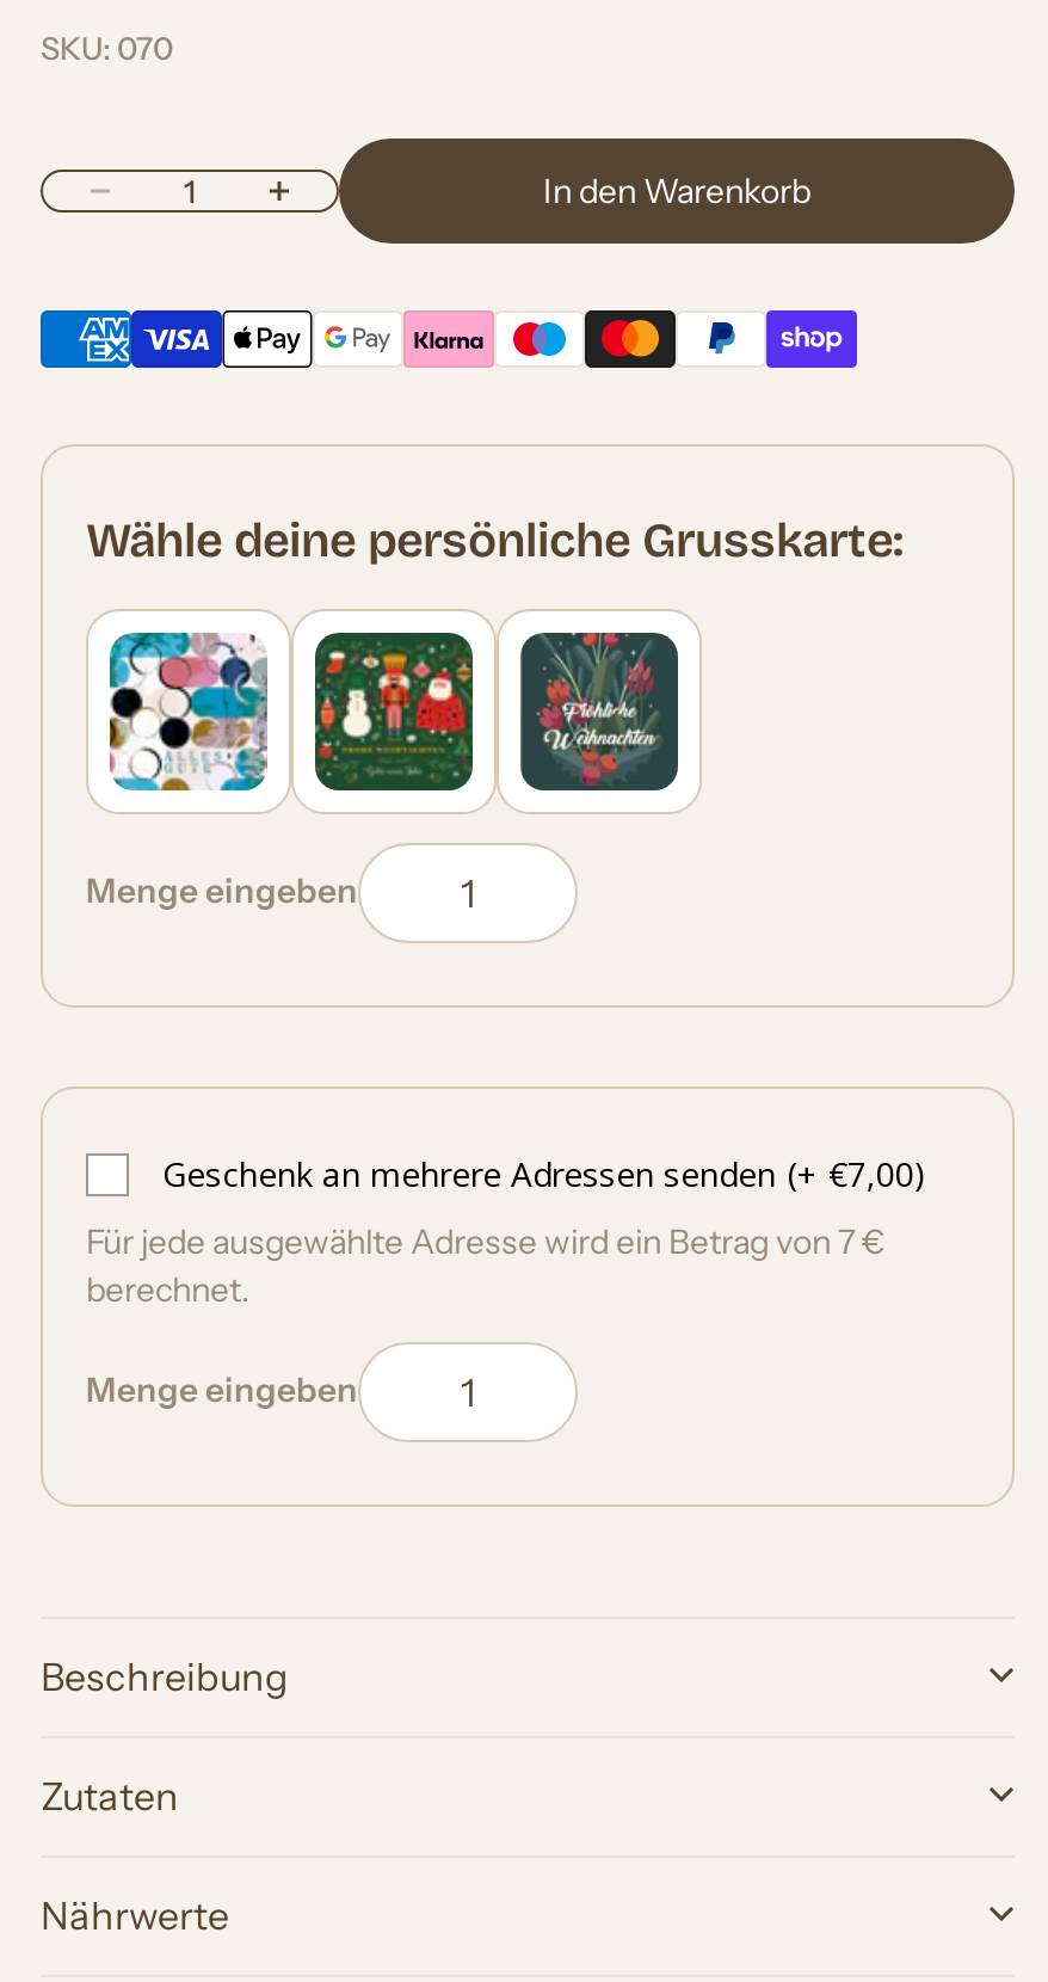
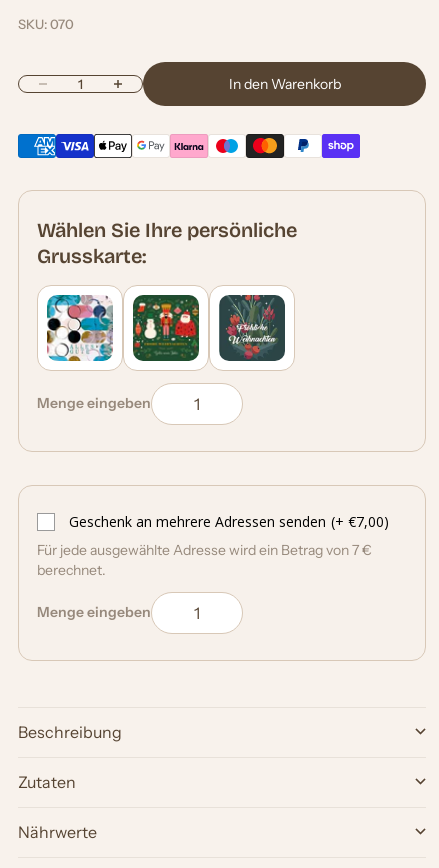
[86,510,902,567] Wähle deine persönliche Grusskarte: -> [37,218,297,268] Wählen Sie Ihre persönliche | Grusskarte:

